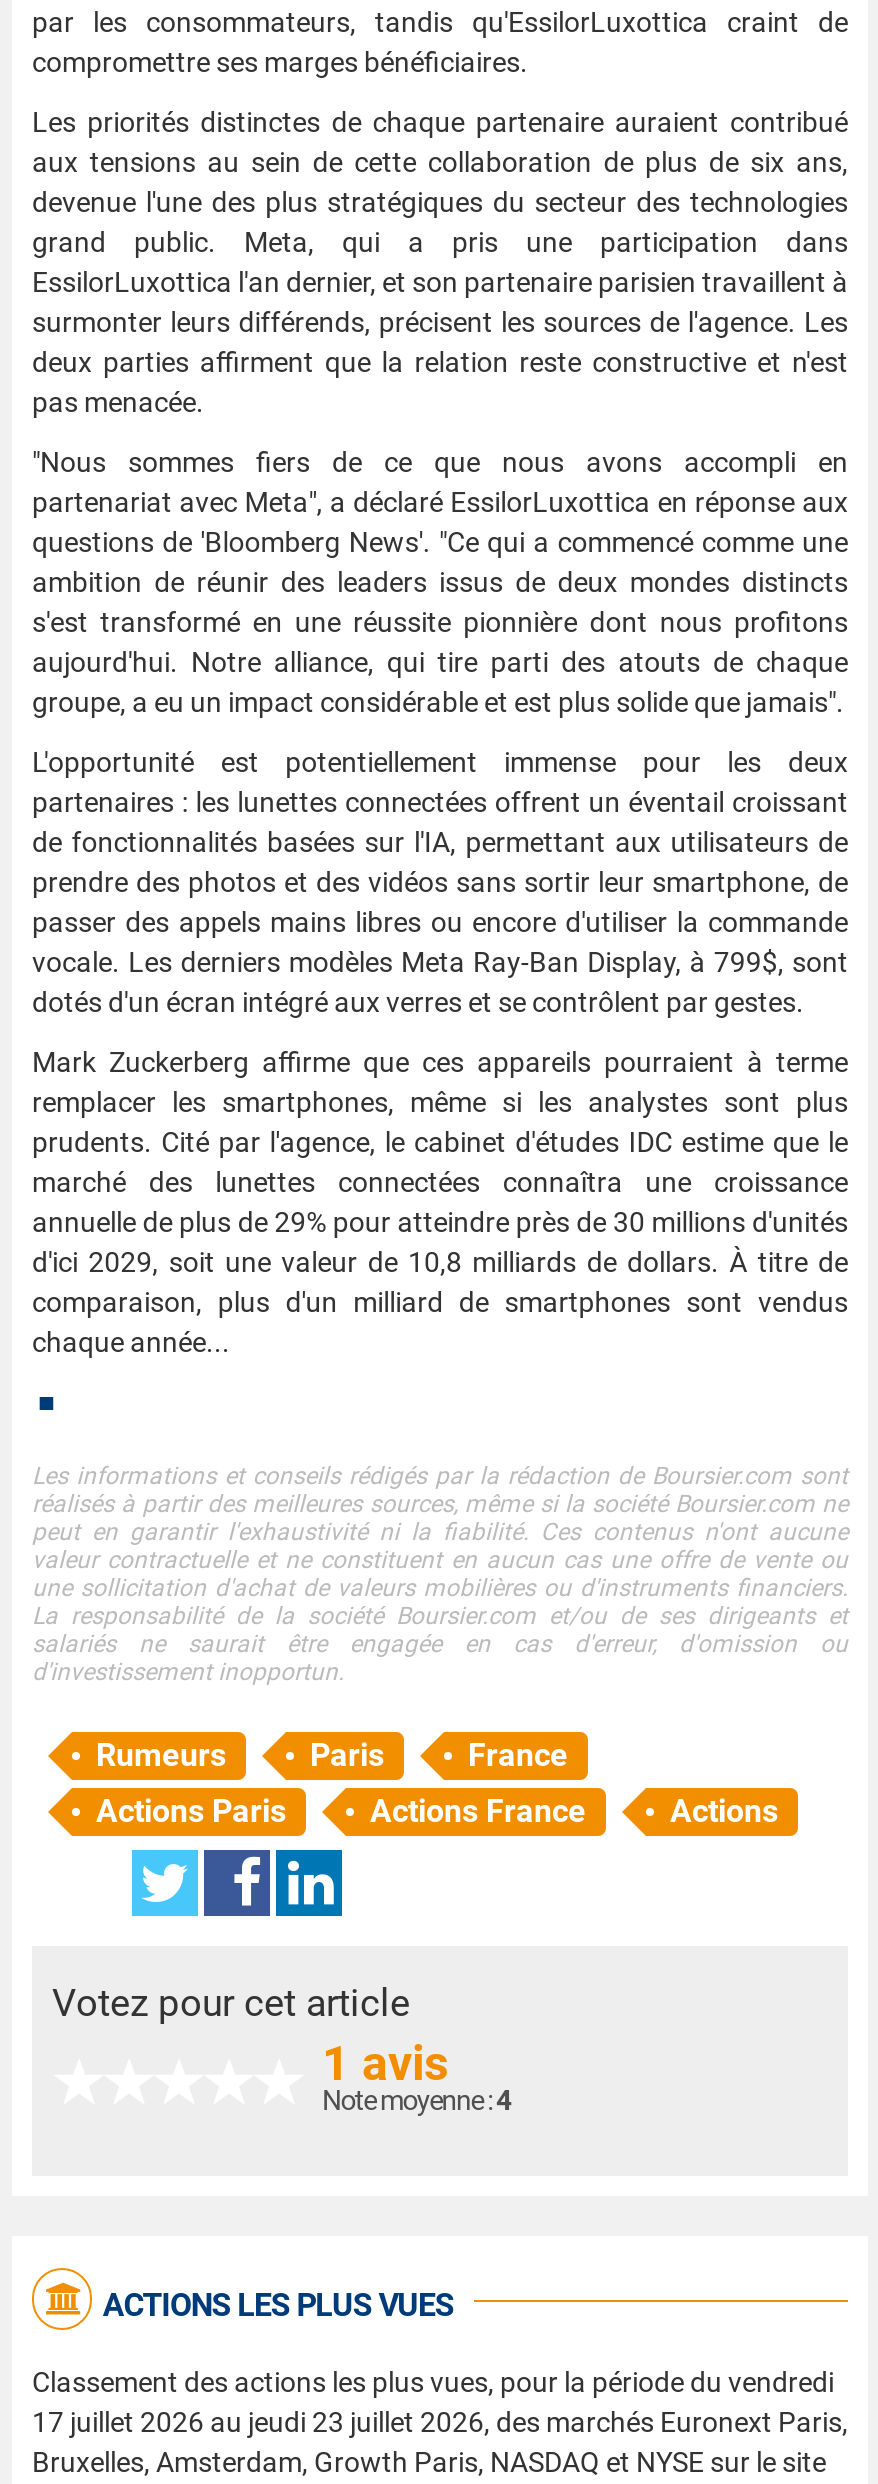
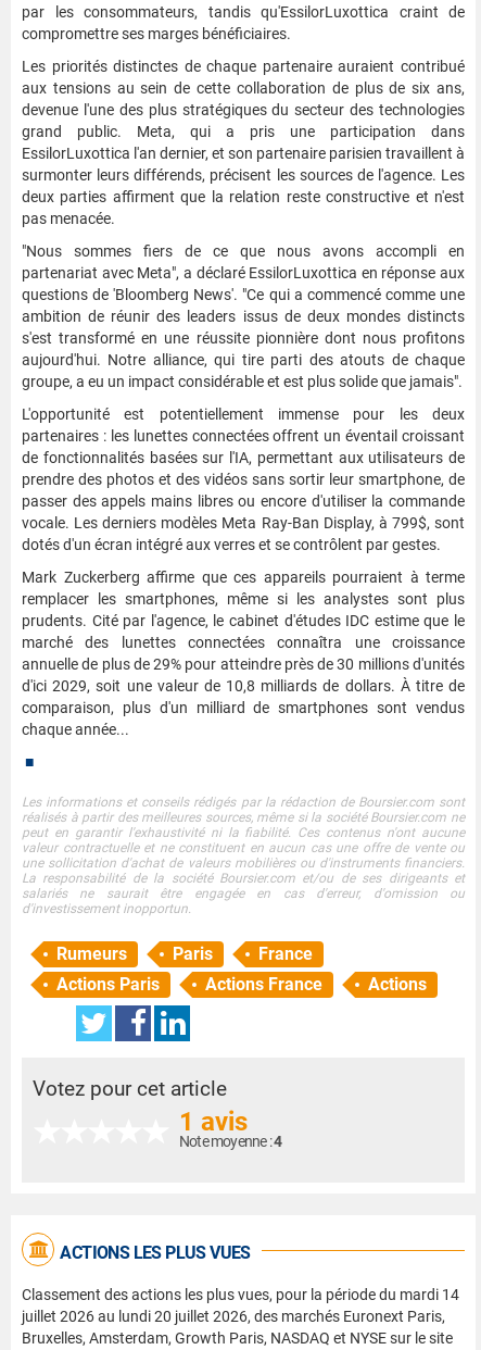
[32,2365,848,2437] Classement des actions les plus vues, pour la période du vendredi | 17 juillet 2026 au jeudi 23 juillet 2026, des marchés Euronext Paris, -> [22,1285,459,1324] Classement des actions les plus vues, pour la période du mardi 14 | juillet 2026 au lundi 20 juillet 2026, des marchés Euronext Paris,

